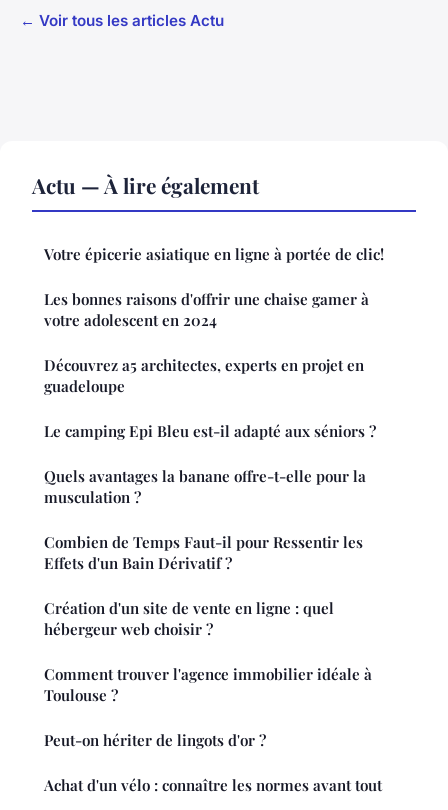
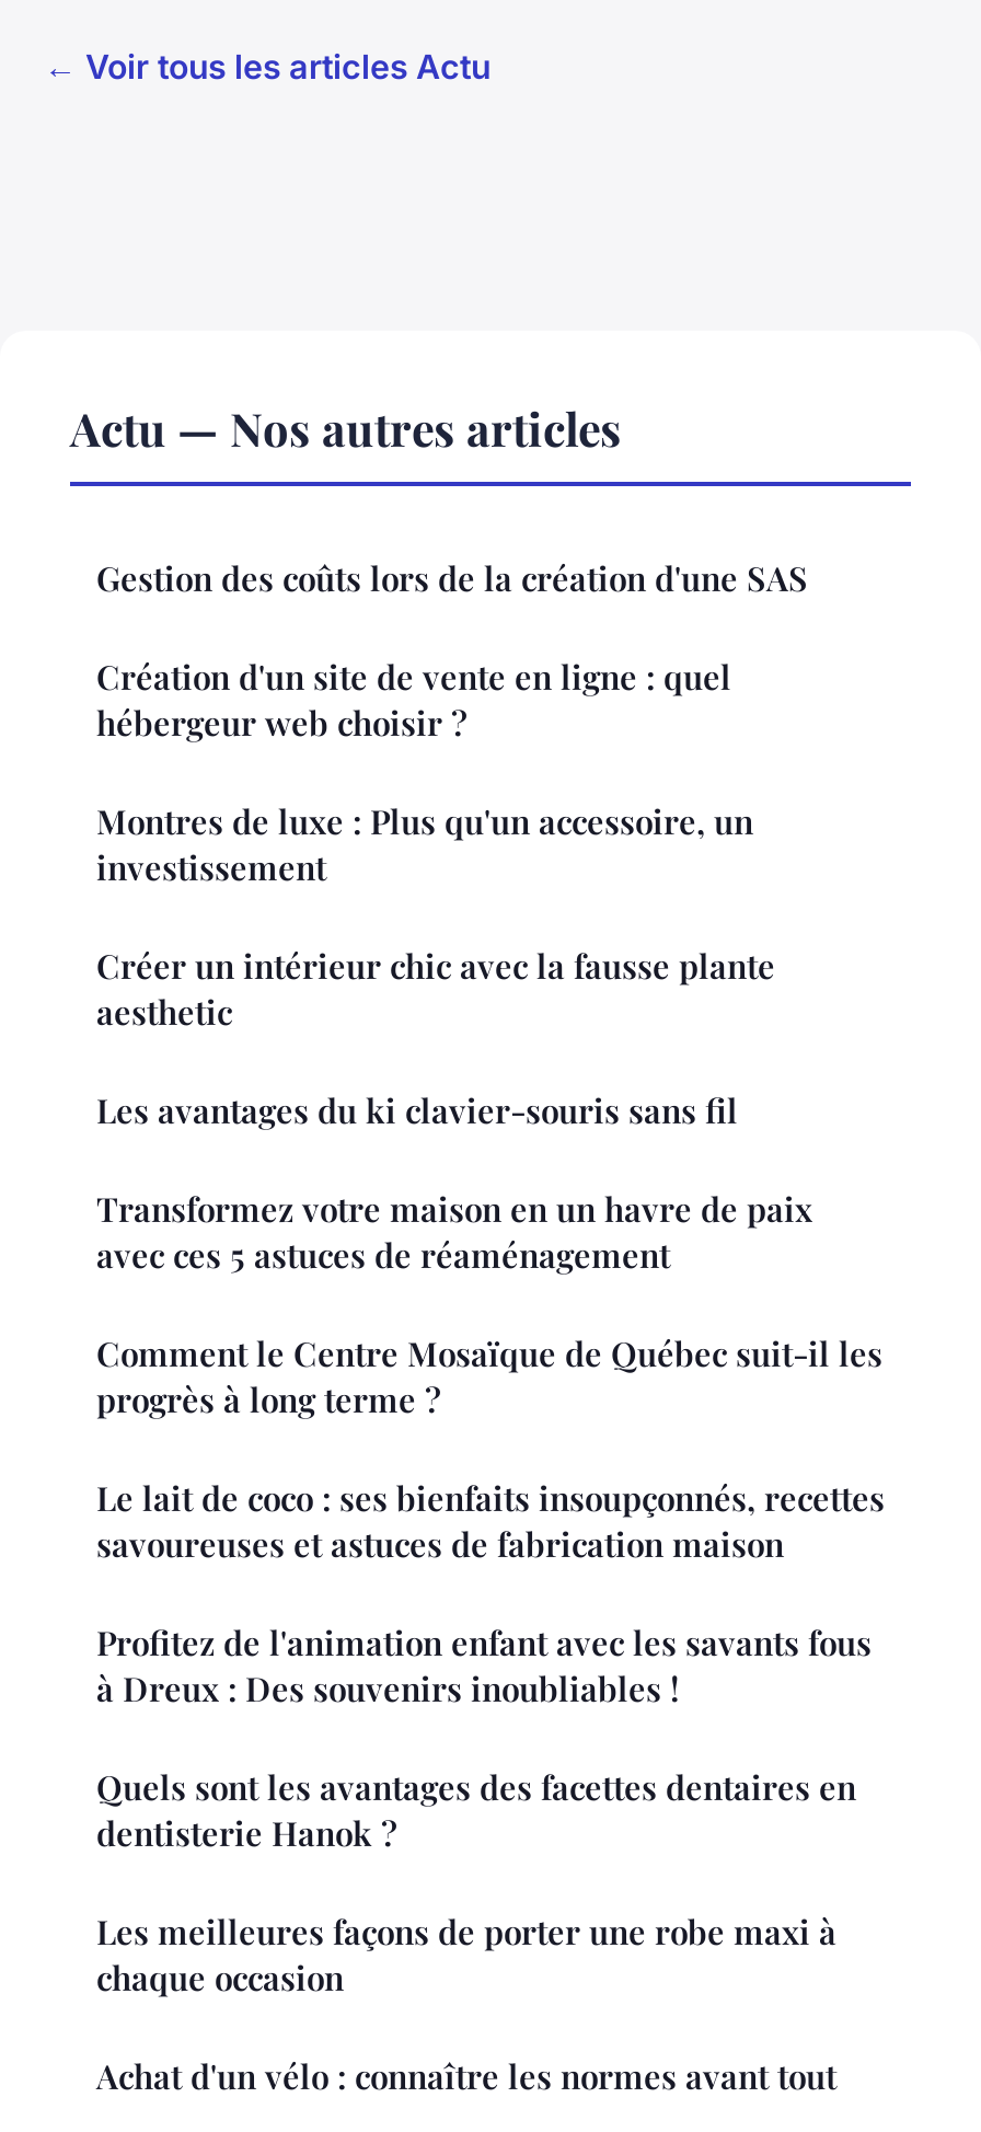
[32,171,384,573] Actu — À lire également | Votre épicerie asiatique en ligne à portée de clic! | Les bonnes raisons d'offrir une chaise gamer à | votre adolescent en 2024 | Découvrez a5 architectes, experts en projet en | guadeloupe | Le camping Epi Bleu est-il adapté aux séniors ? | Quels avantages la banane offre-t-elle pour la | musculation ? | Combien de Temps Faut-il pour Ressentir les | Effets d'un Bain Dérivatif ? -> [70,397,808,601] Actu — Nos autres articles | Gestion des coûts lors de la création d'une SAS
moved [44,598,334,639] -> [96,655,731,745]: Création d'un site de vente en ligne : quel | hébergeur web choisir ?
[44,664,372,750] Comment trouver l'agence immobilier idéale à | Toulouse ? | Peut-on hériter de lingots d'or ? -> [96,800,885,2000] Montres de luxe : Plus qu'un accessoire, un | investissement | Créer un intérieur chic avec la fausse plante | aesthetic | Les avantages du ki clavier-souris sans fil | Transformez votre maison en un havre de paix | avec ces 5 astuces de réaménagement | Comment le Centre Mosaïque de Québec suit-il les | progrès à long terme ? | Le lait de coco : ses bienfaits insoupçonnés, recettes | savoureuses et astuces de fabrication maison | Profitez de l'animation enfant avec les savants fous | à Dreux : Des souvenirs inoubliables ! | Quels sont les avantages des facettes dentaires en | dentisterie Hanok ? | Les meilleures façons de porter une robe maxi à | chaque occasion

